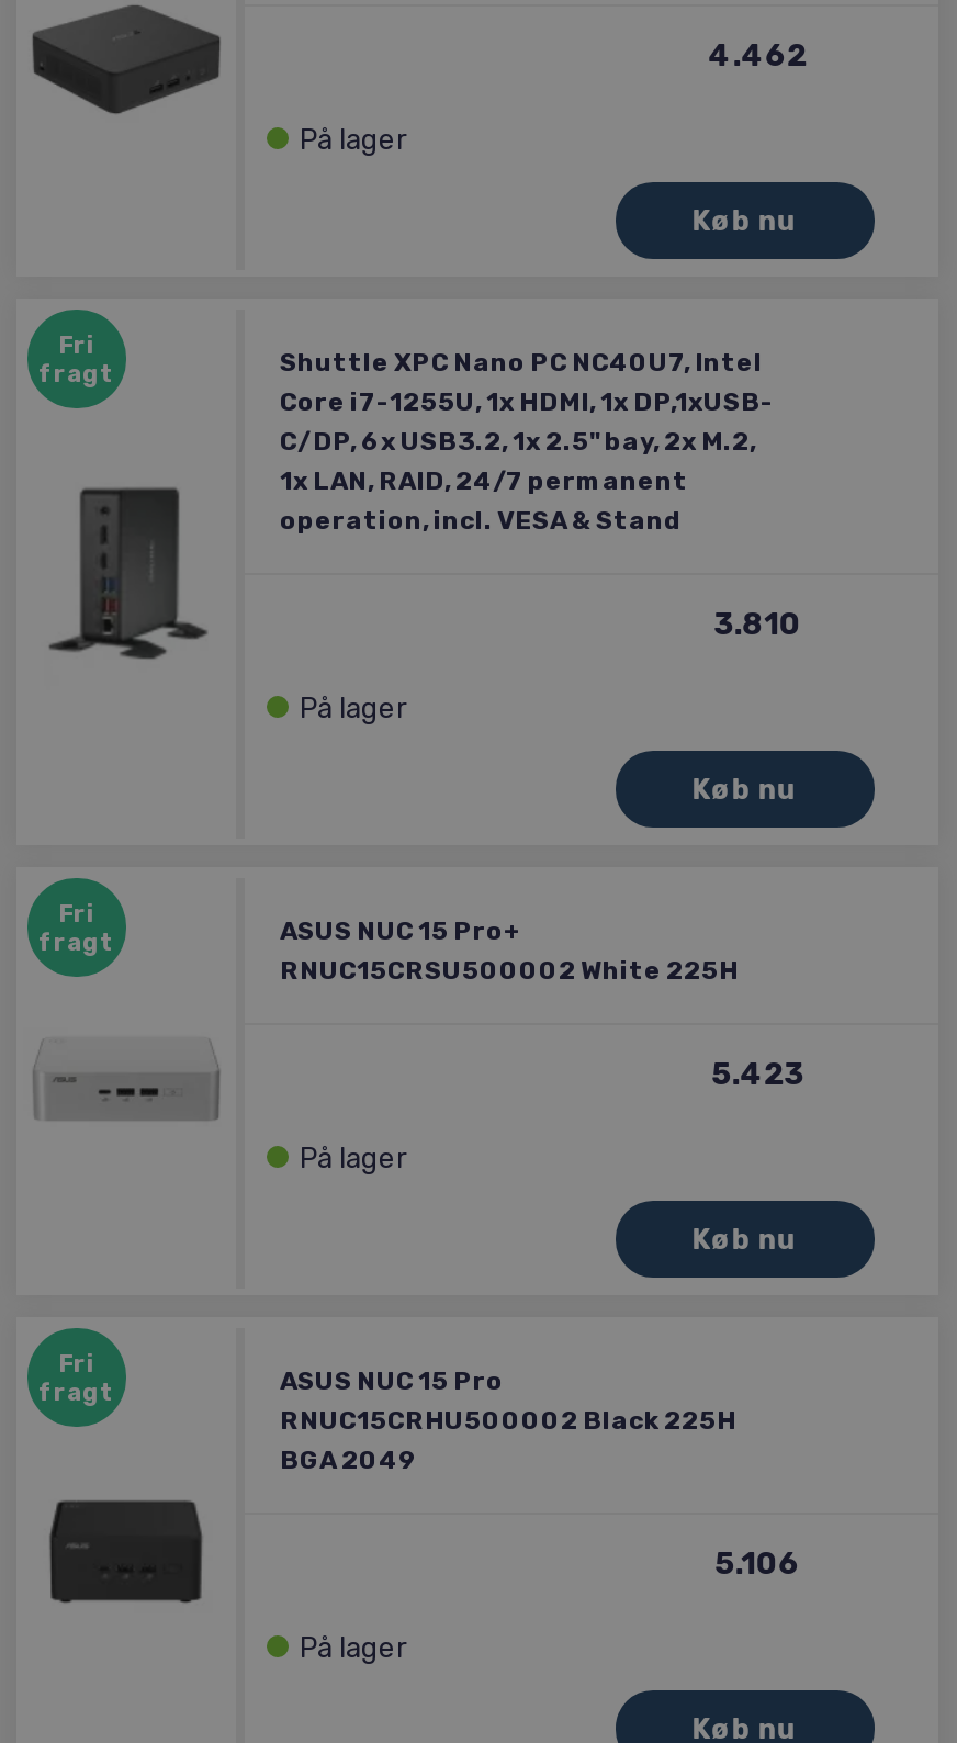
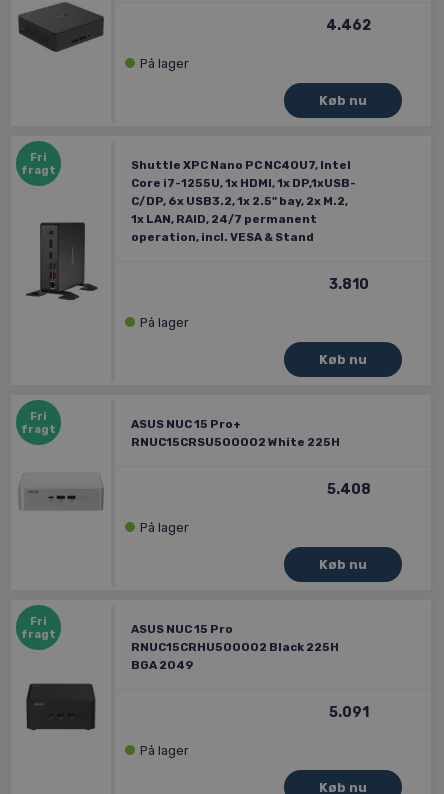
[712,1056,804,1093] 5.423 -> [327,481,371,498] 5.408
[715,1545,800,1583] 5.106 -> [329,704,369,721] 5.091

